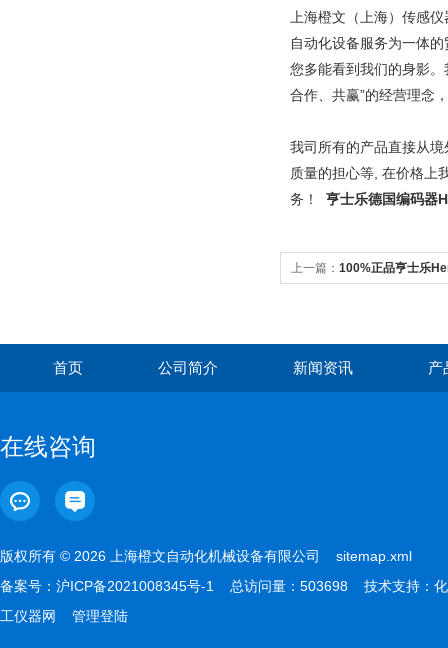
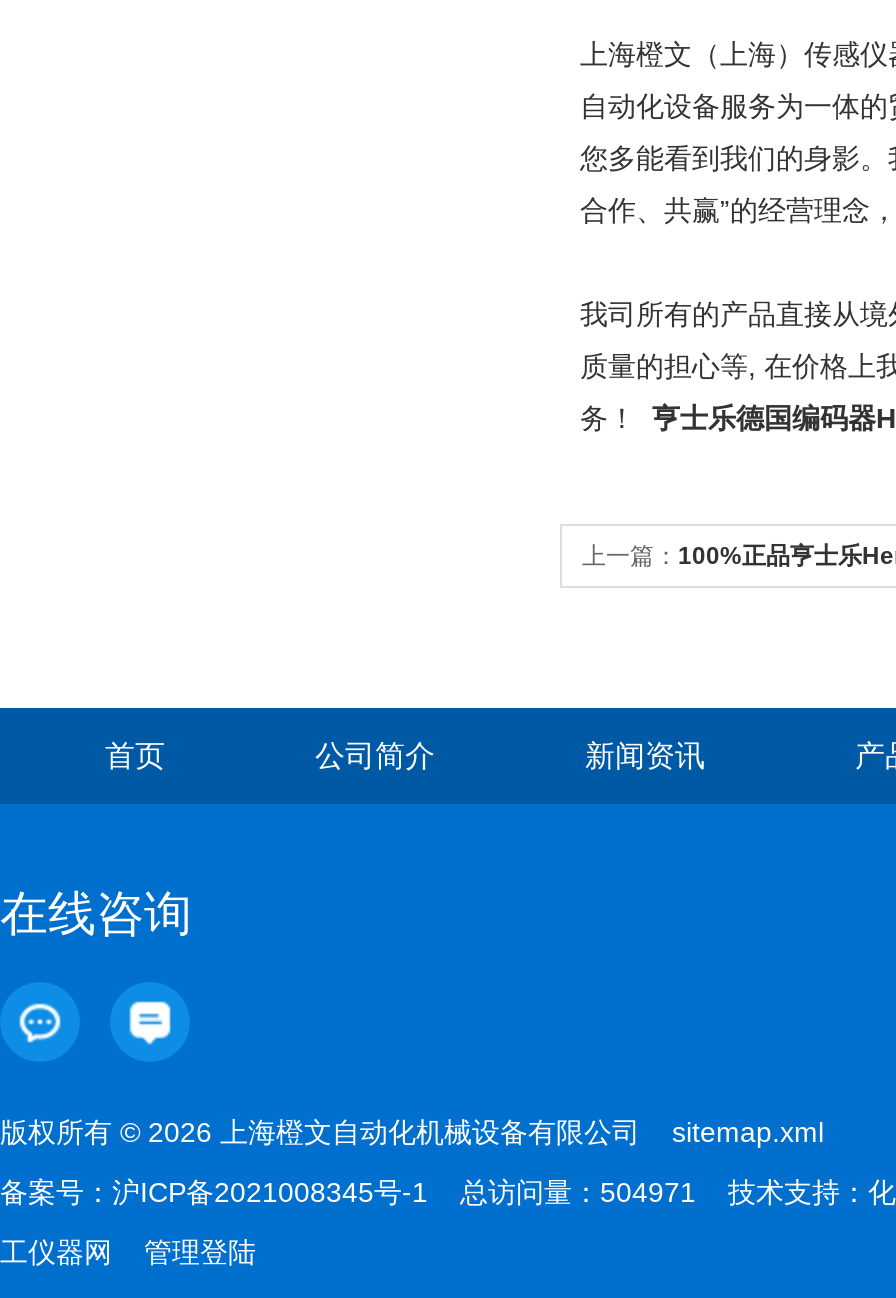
[0,578,448,594] 备案号：沪ICP备2021008345号-1总访问量：503698 技术支持：化 -> [0,1176,896,1208] 备案号：沪ICP备2021008345号-1总访问量：504971 技术支持：化

